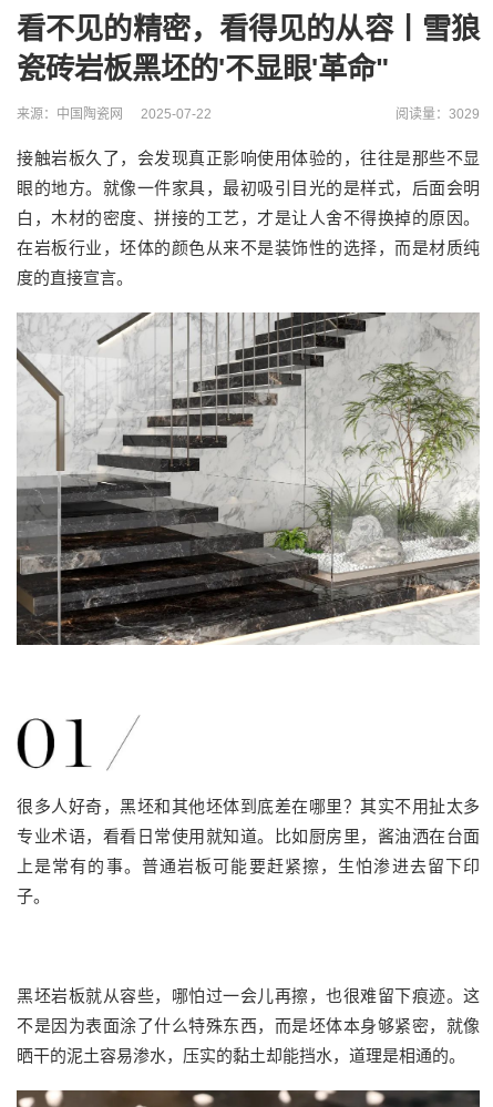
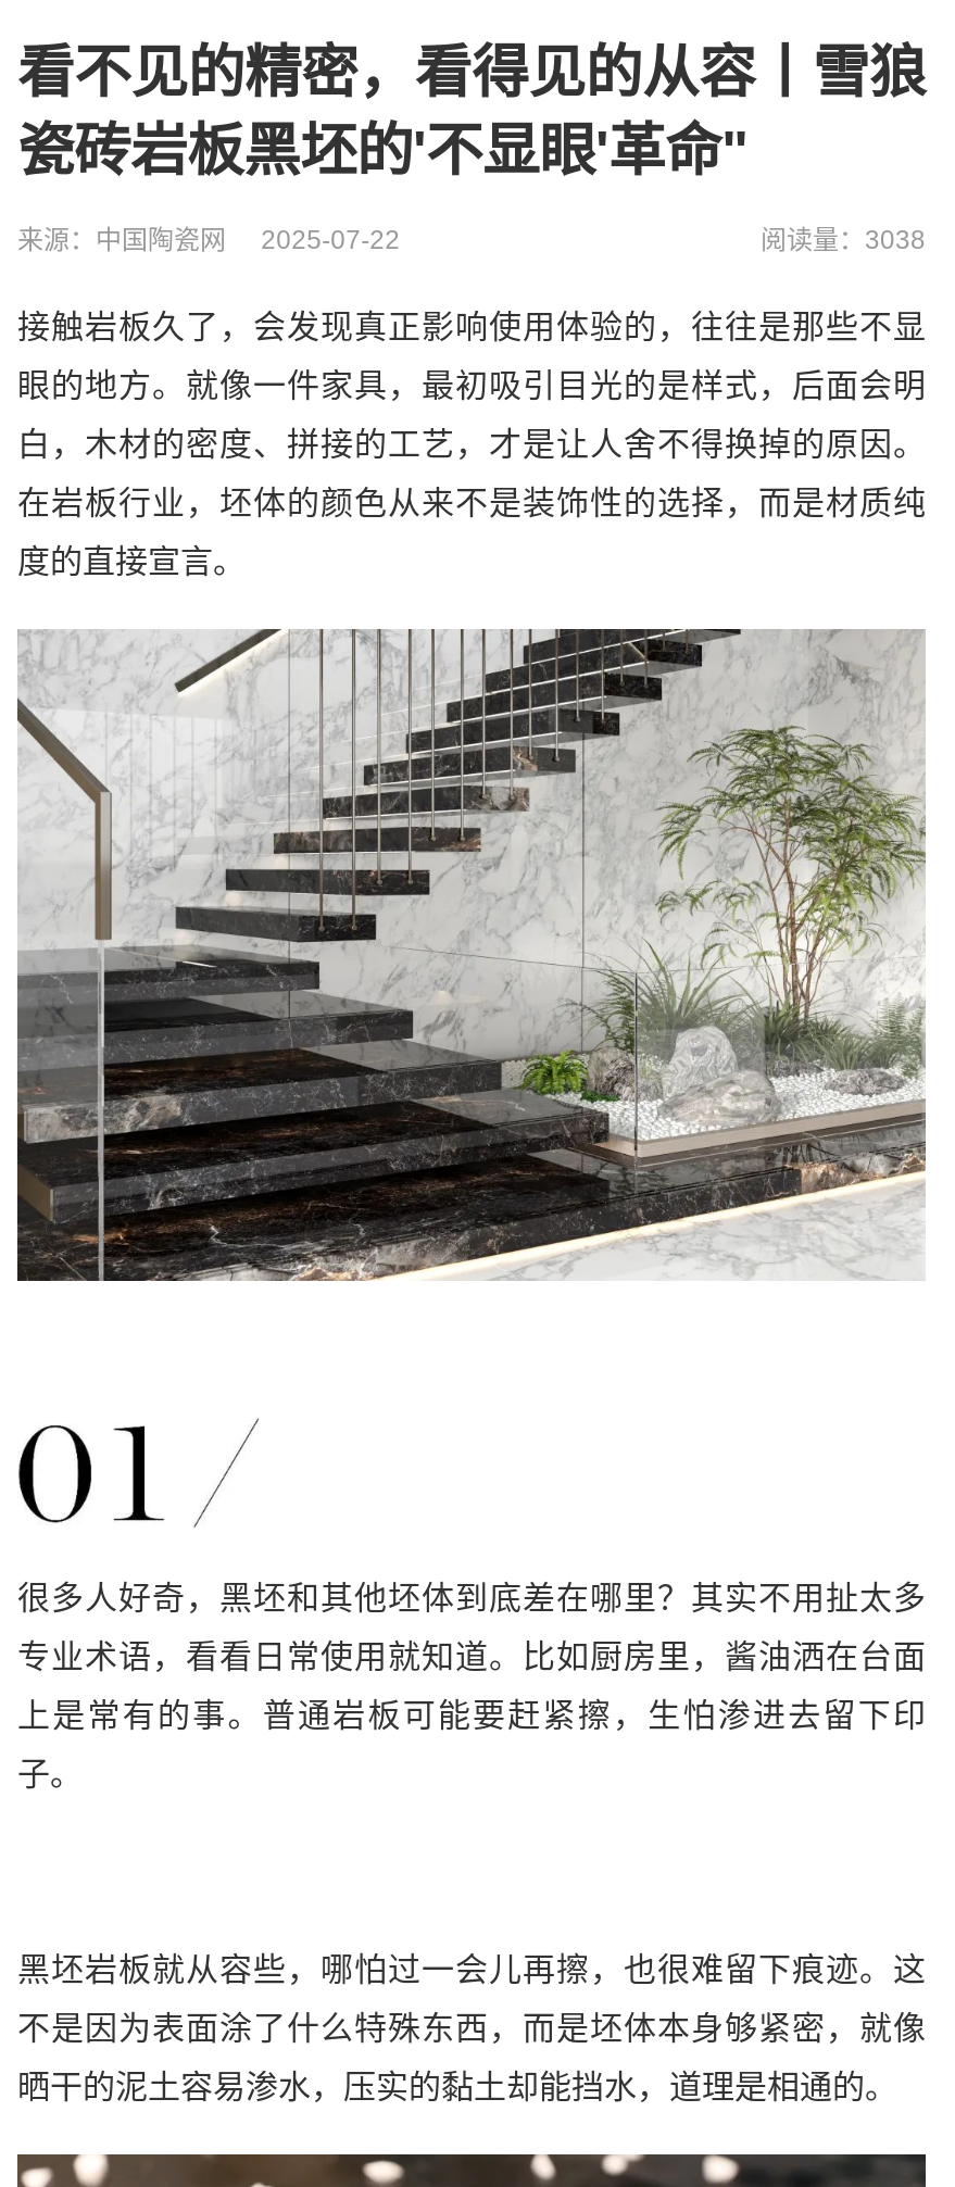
[396,106,480,122] 阅读量：3029 -> [761,225,926,256] 阅读量：3038

